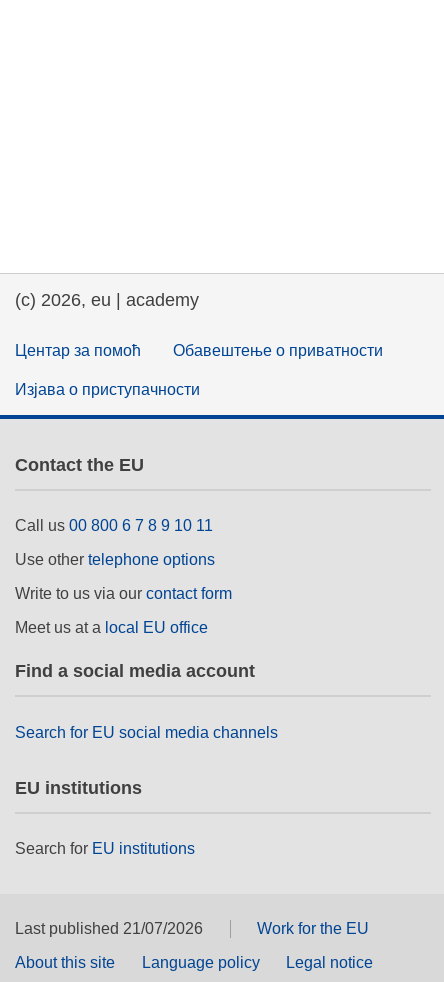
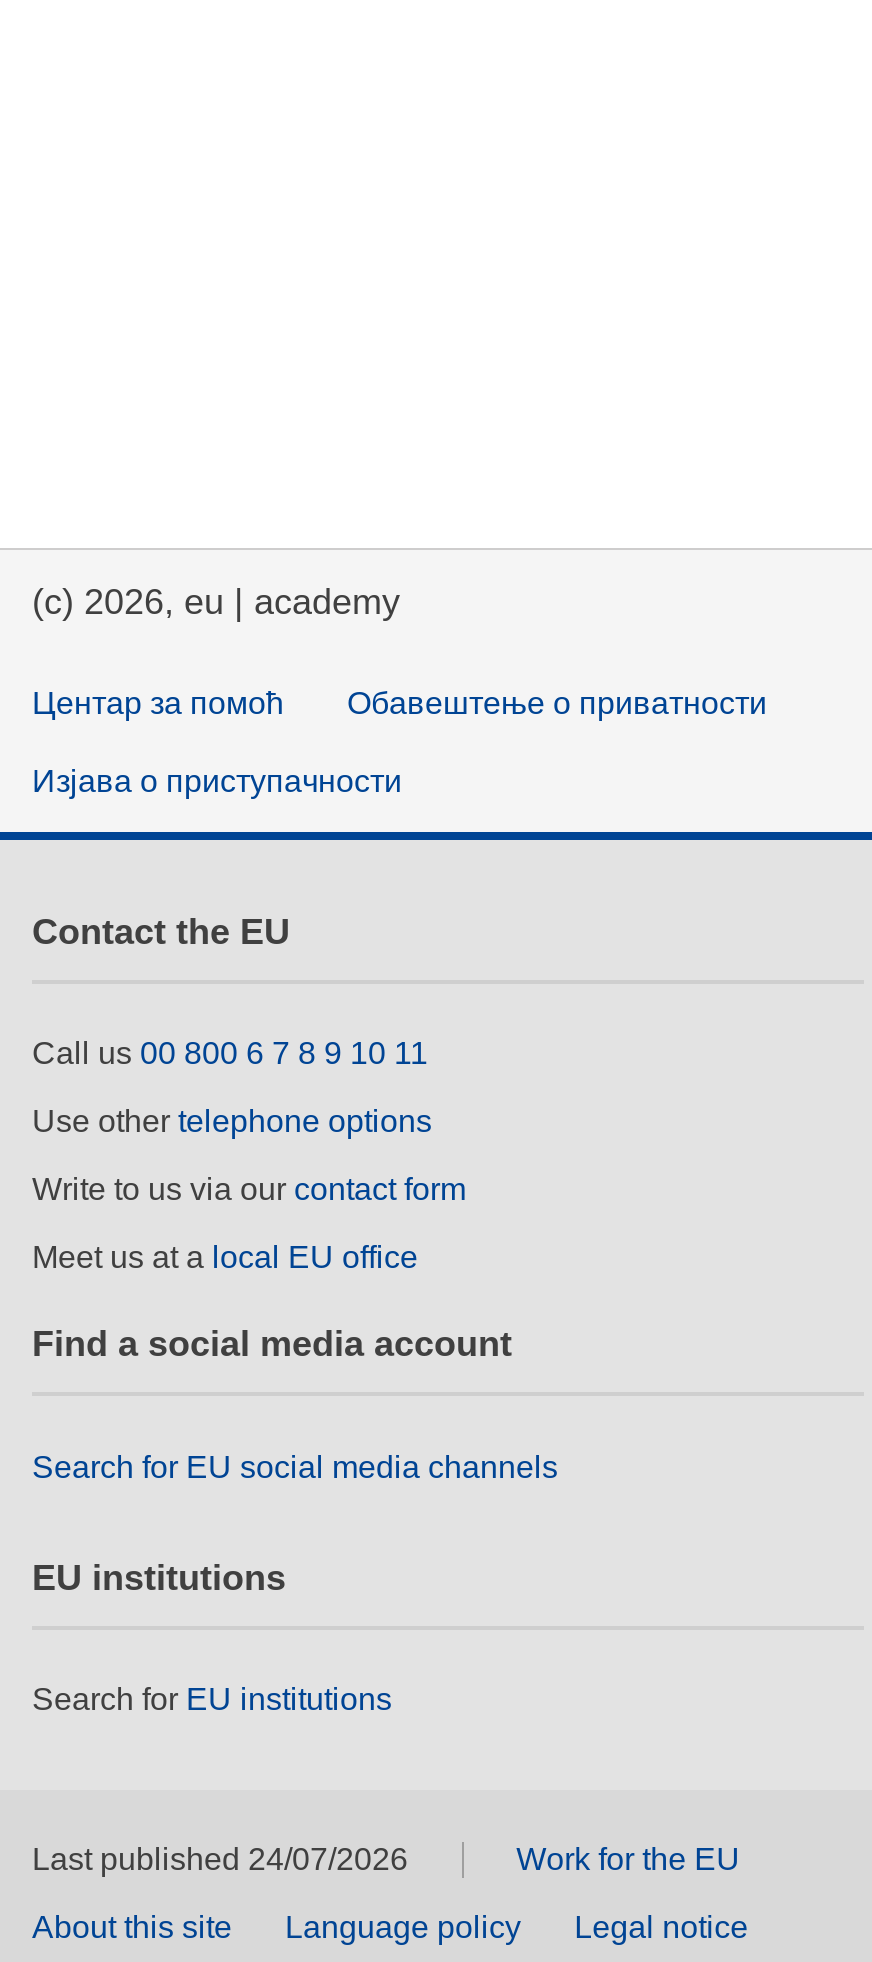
[15,920,203,937] Last published 21/07/2026 -> [32,1843,408,1877] Last published 24/07/2026

